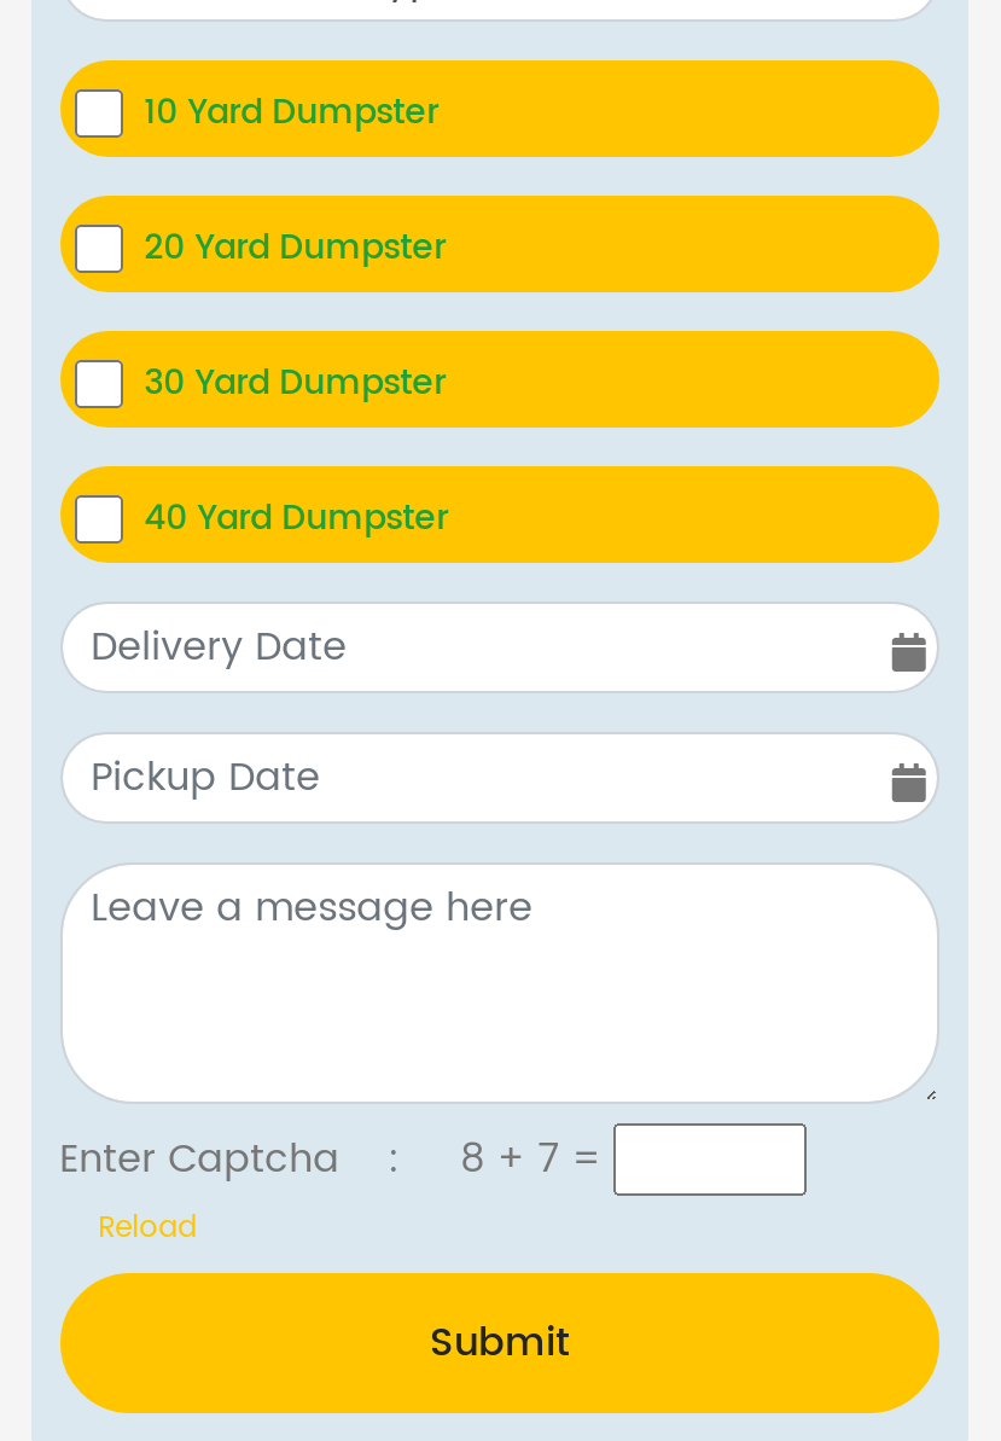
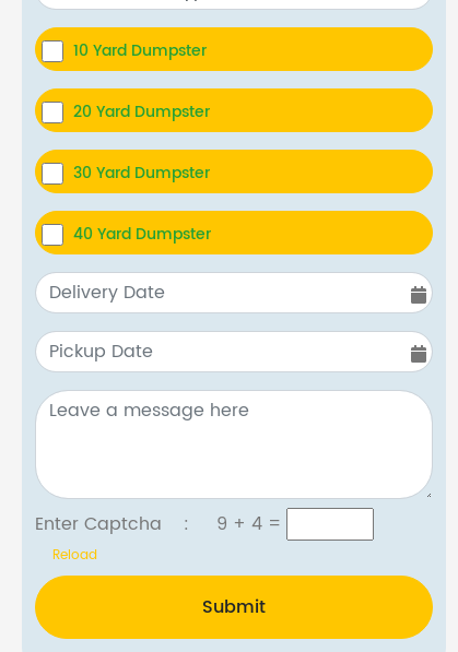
[59,1128,612,1191] Enter Captcha : 8 + 7 = -> [35,510,286,538] Enter Captcha : 9 + 4 =

